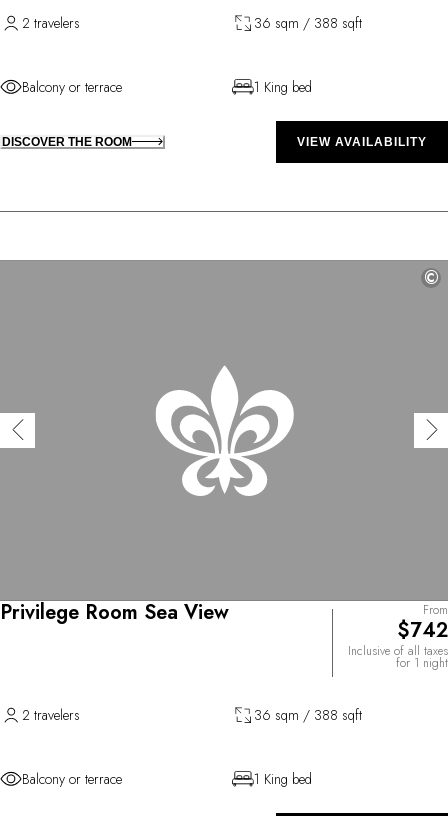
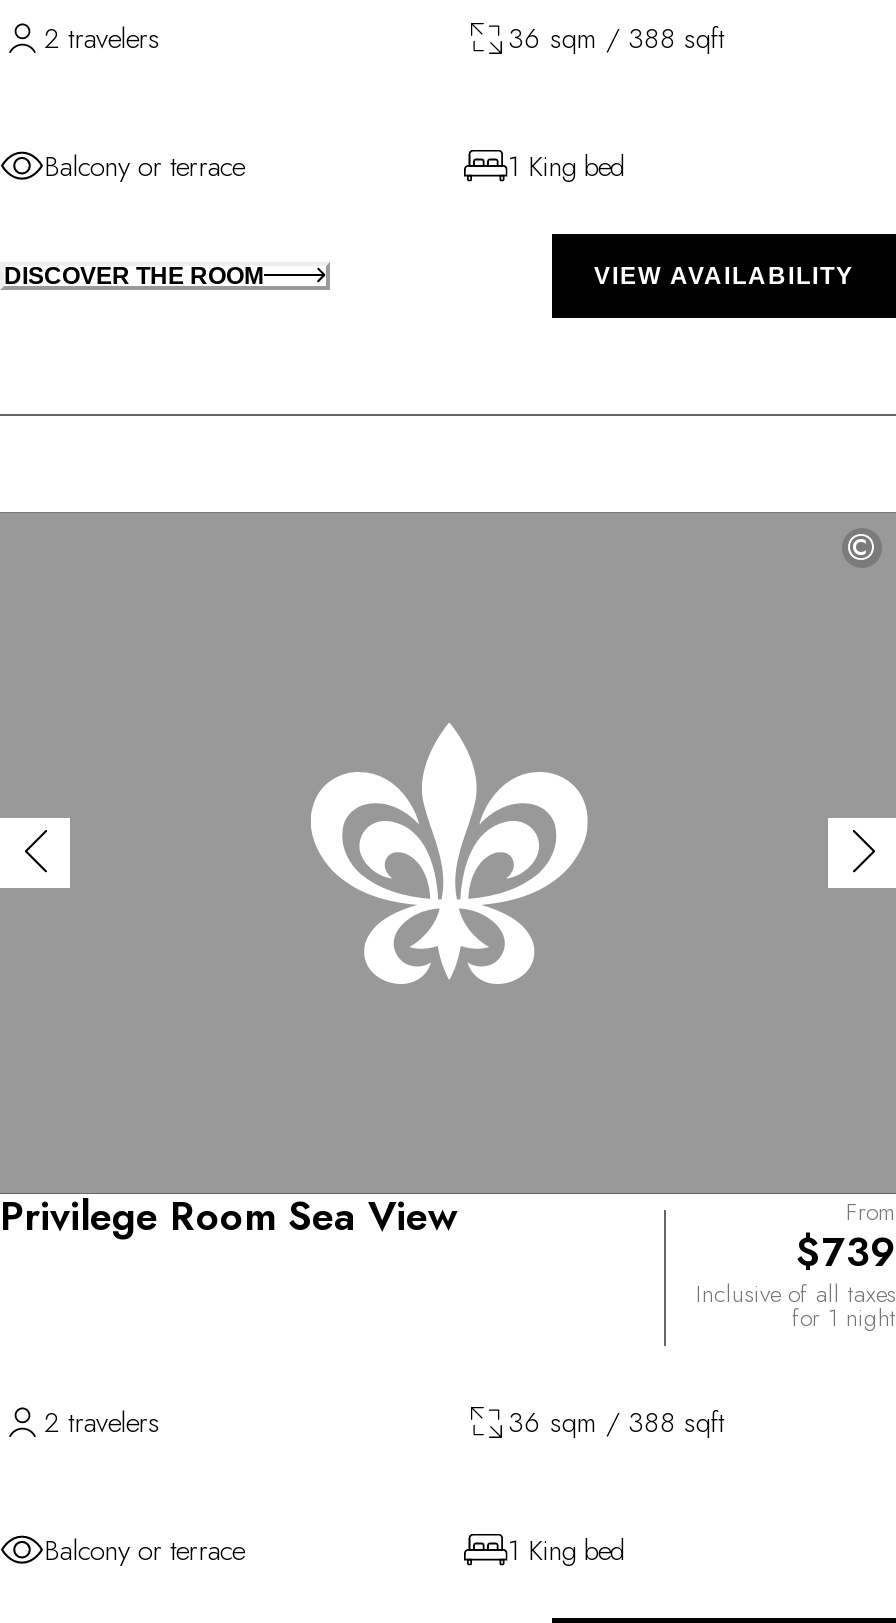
[397,616,448,645] $742 -> [796,1223,896,1281] $739

